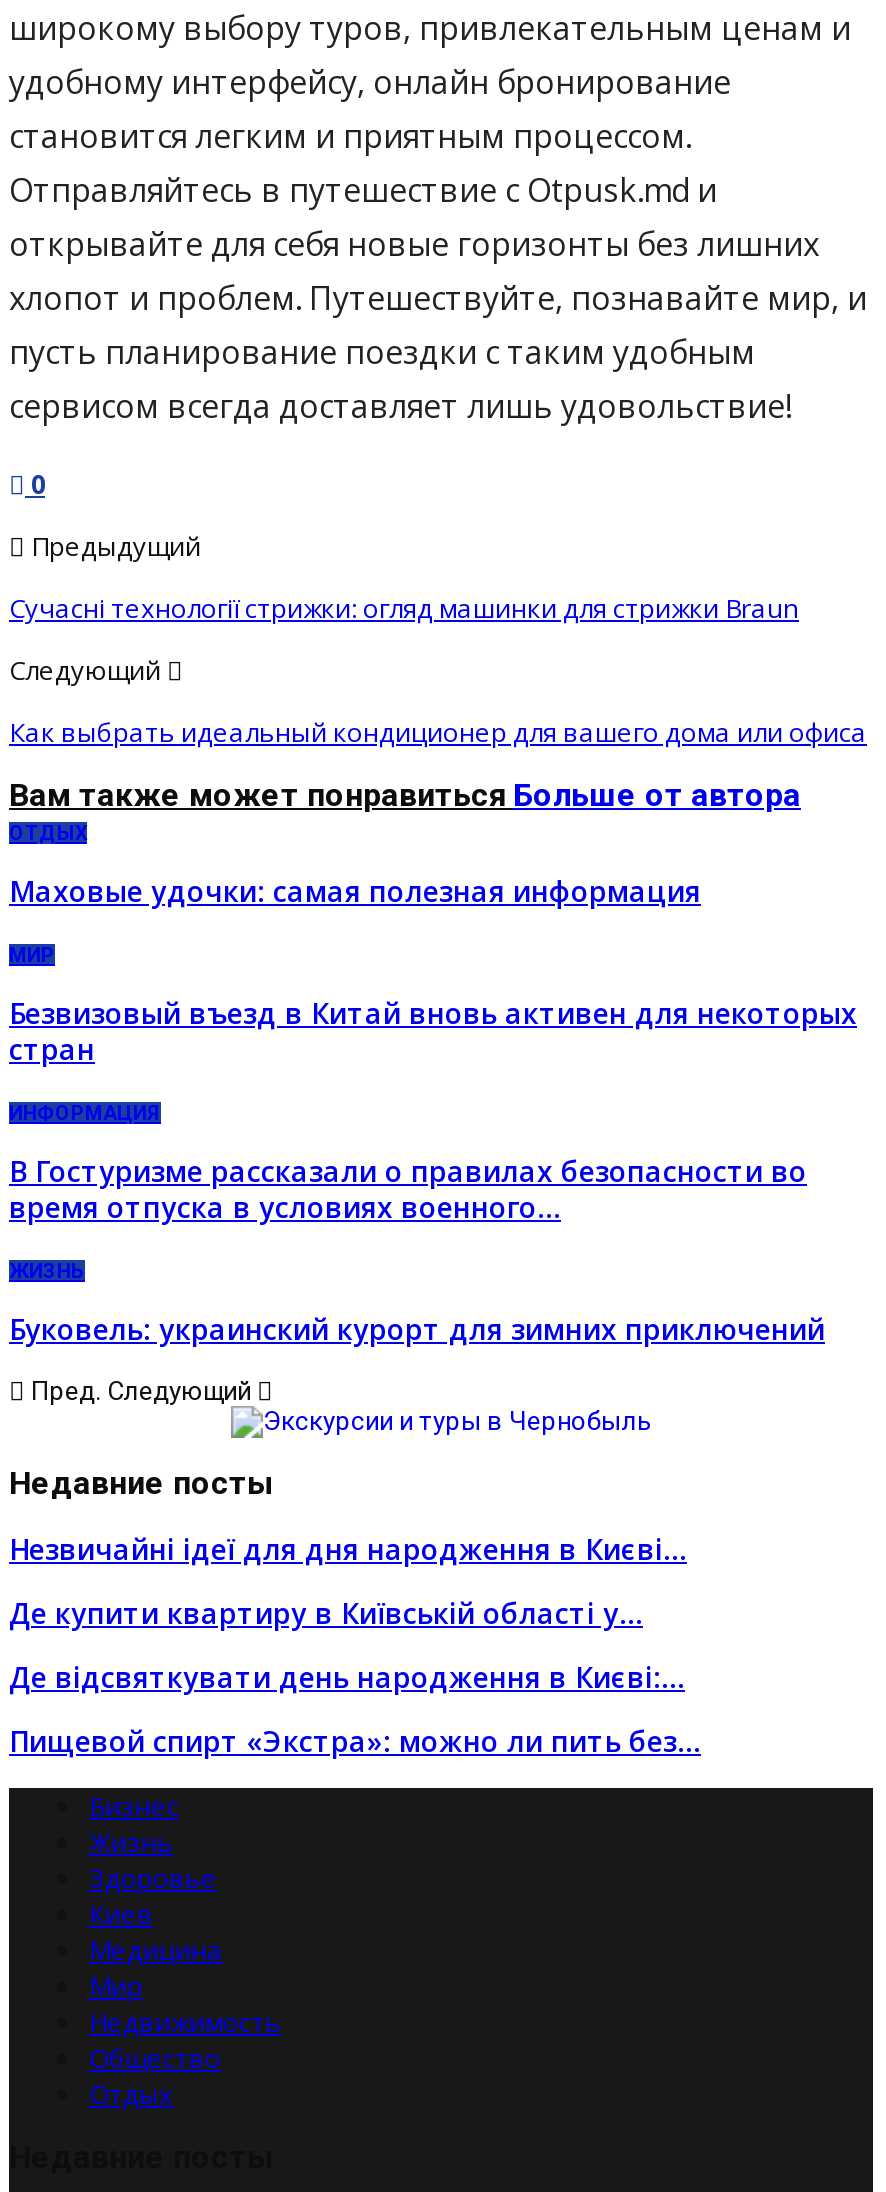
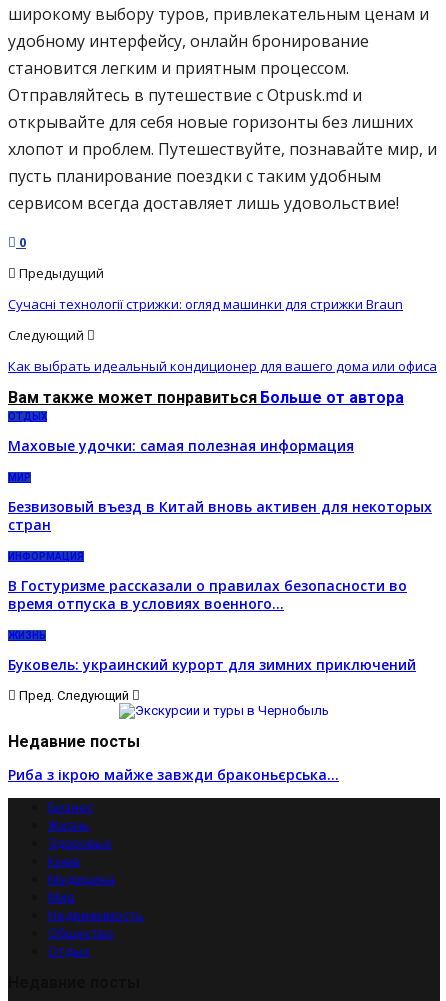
[9,1530,701,1760] Незвичайні ідеї для дня народження в Києві… | Де купити квартиру в Київській області у… | Де відсвяткувати день народження в Києві:… | Пищевой спирт «Экстра»: можно ли пить без… -> [8,765,339,784] Риба з ікрою майже завжди браконьєрська…

